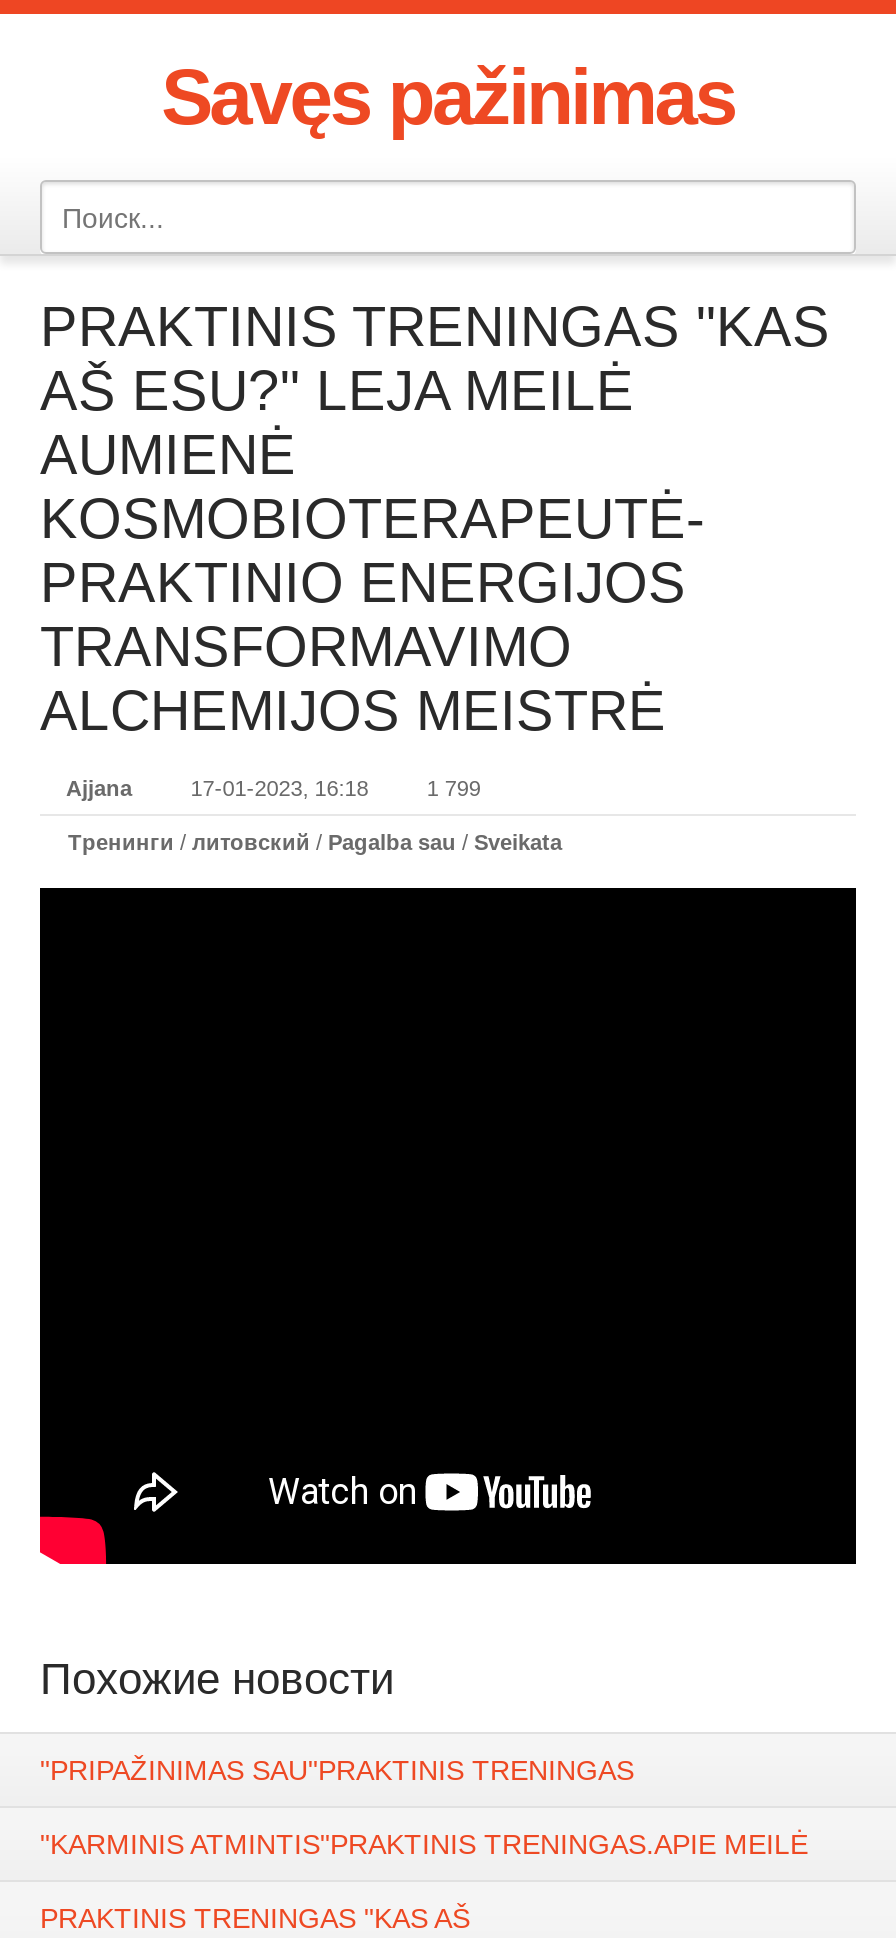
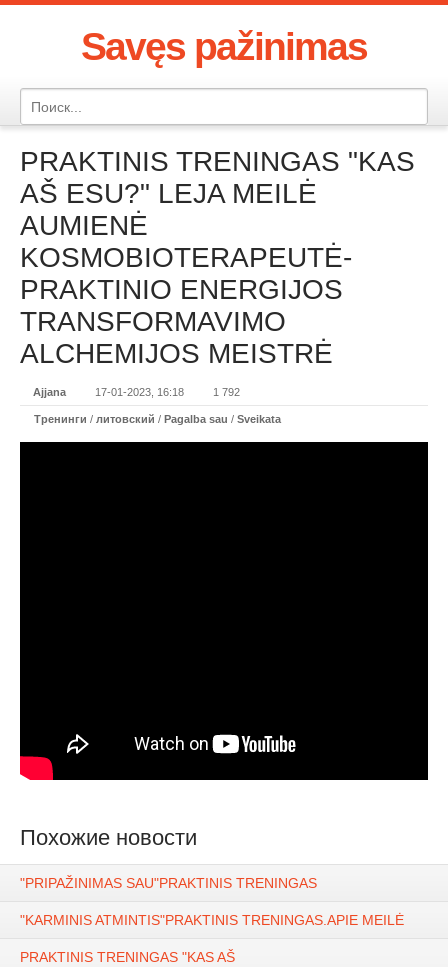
[427,776,481,800] 1 799 -> [213,386,240,398] 1 792

